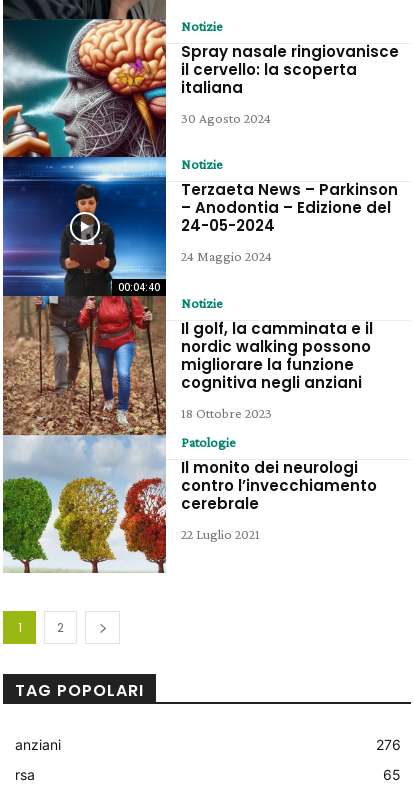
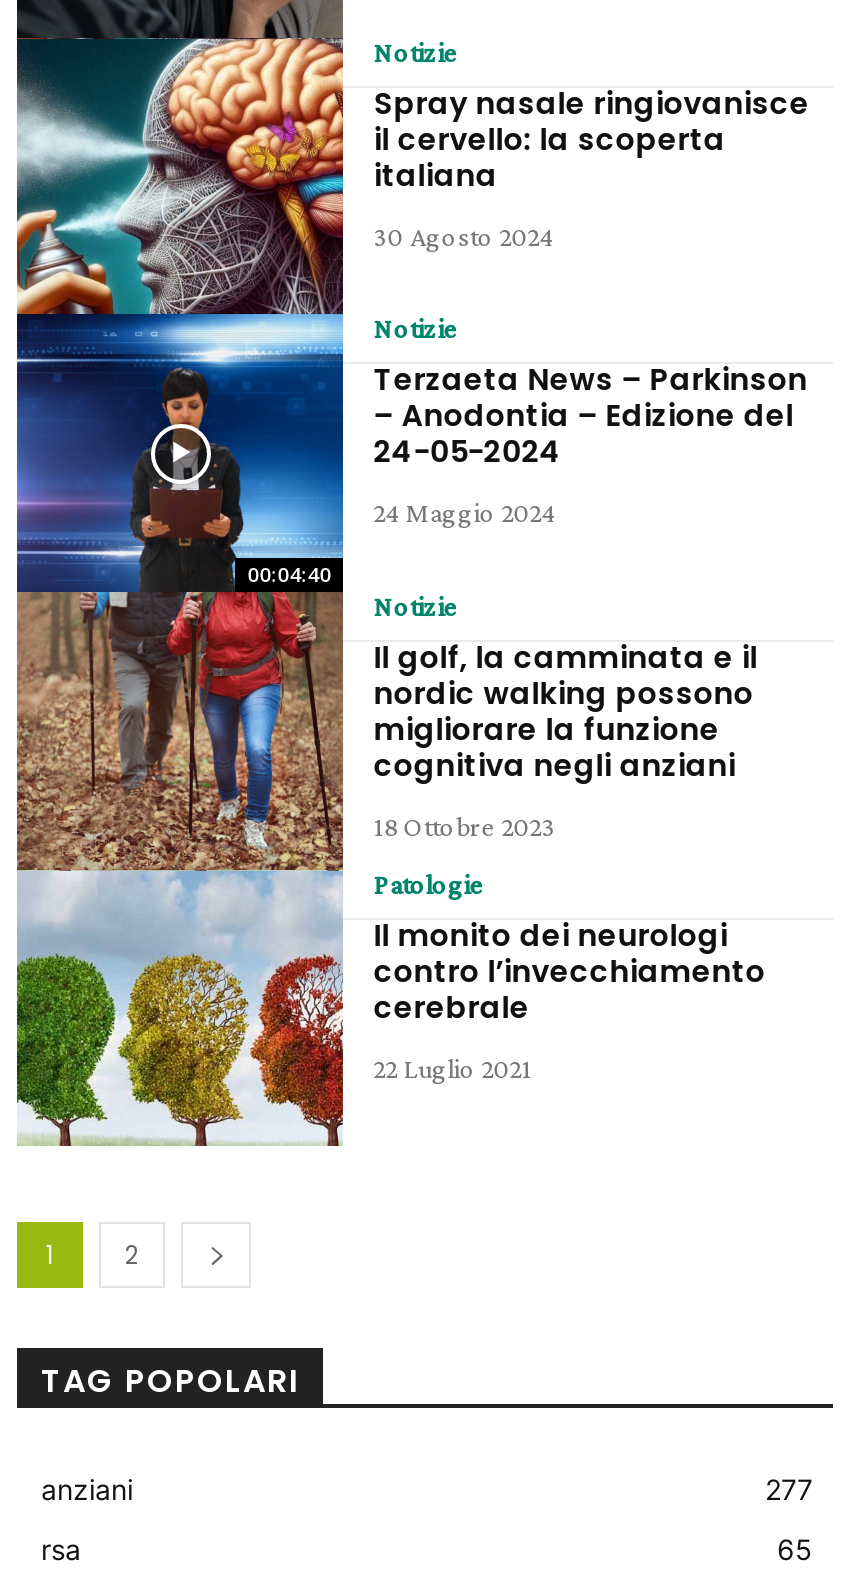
[376,736,401,753] 276 -> [765,1473,813,1507] 277

